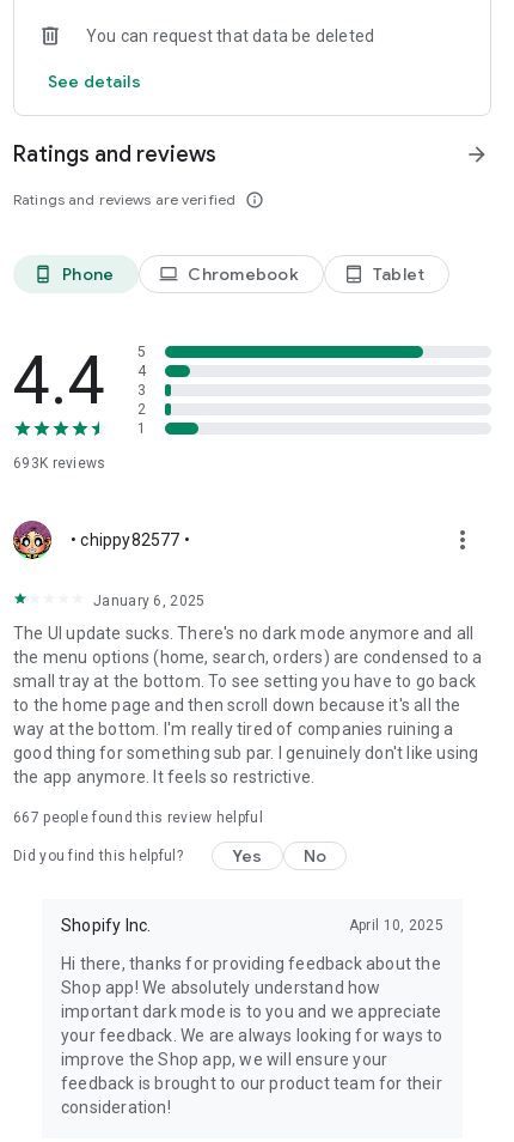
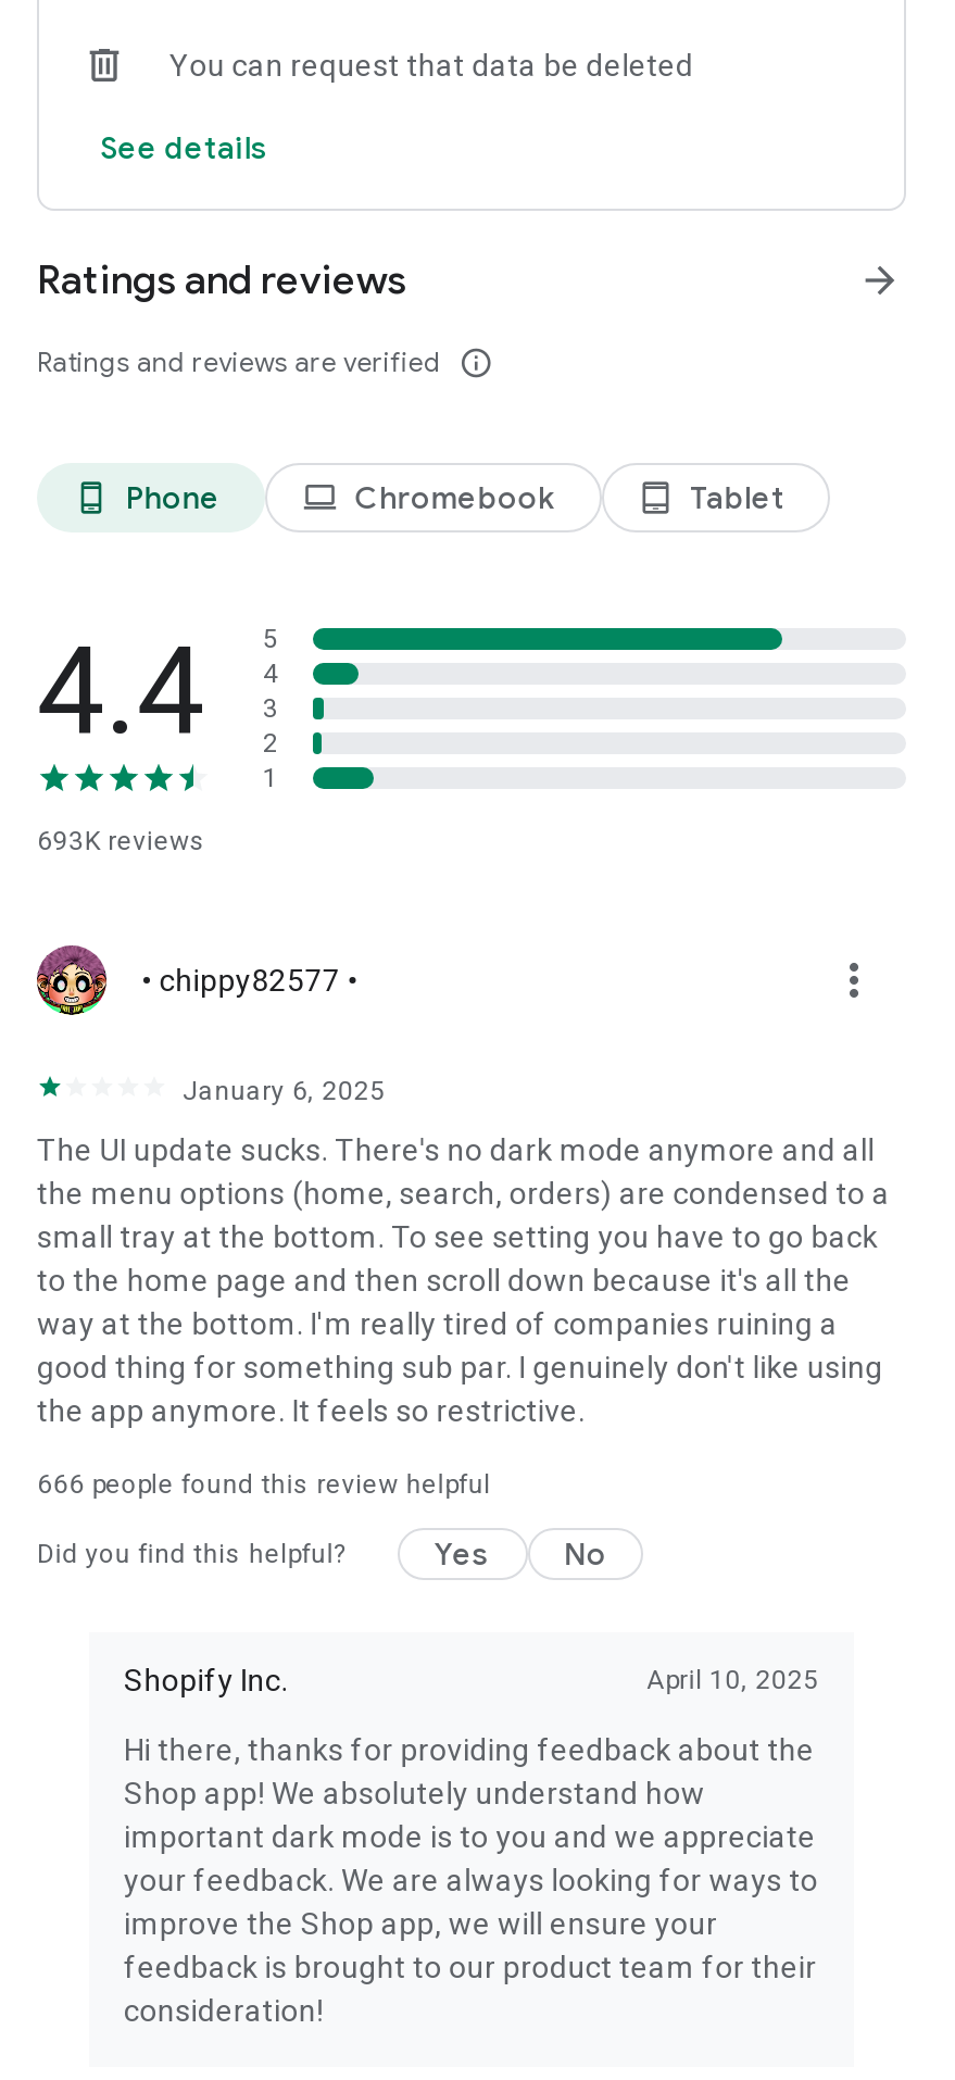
[13,809,263,826] 667 people found this review helpful -> [37,1469,491,1500] 666 people found this review helpful

